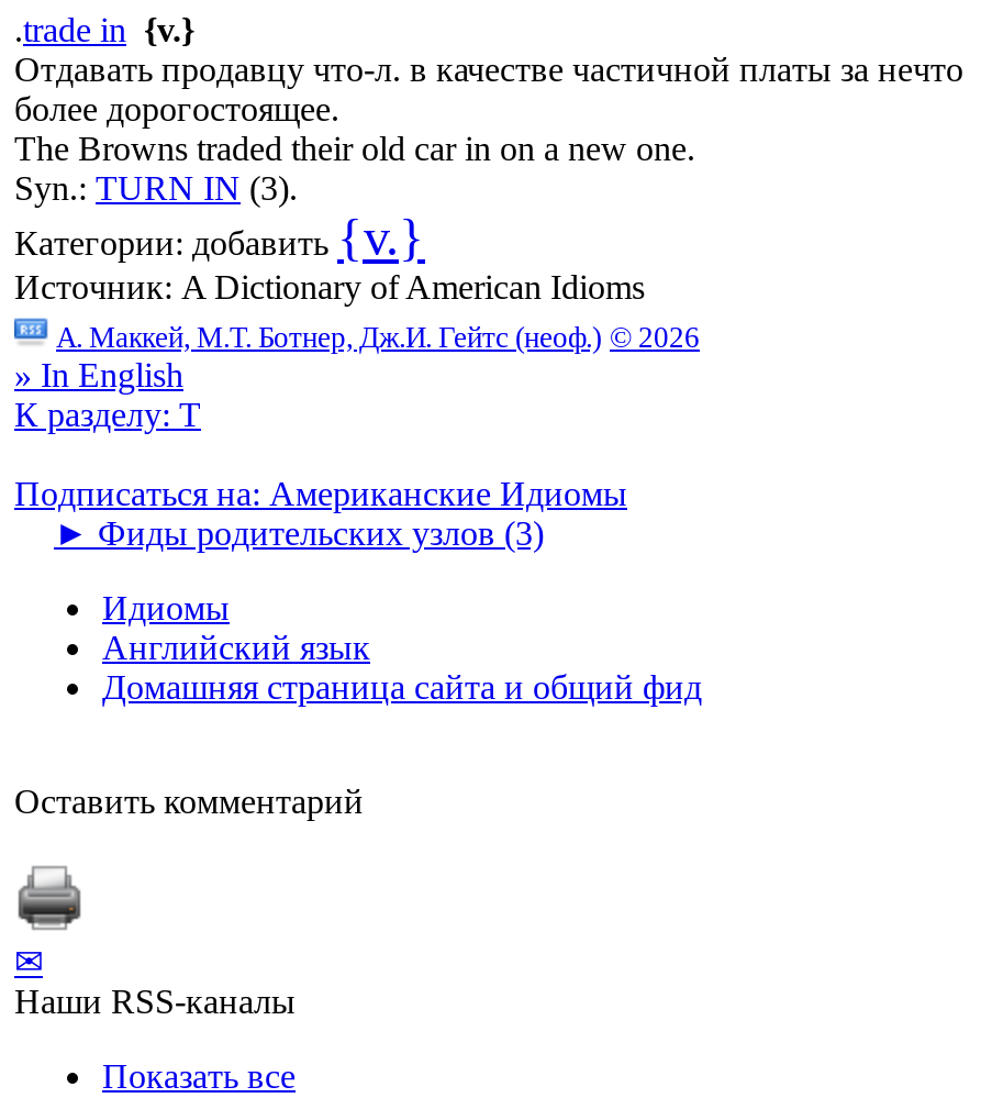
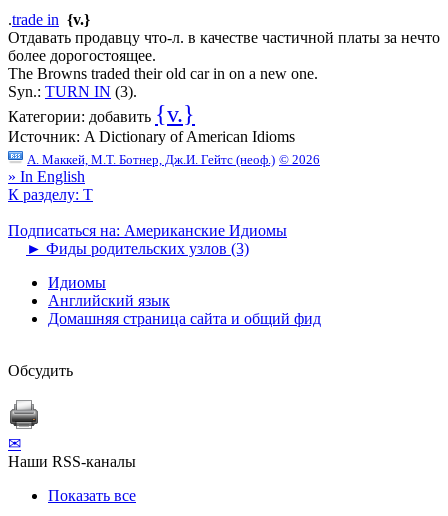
[14,782,364,819] Оставить комментарий -> [8,362,73,379] Обсудить

